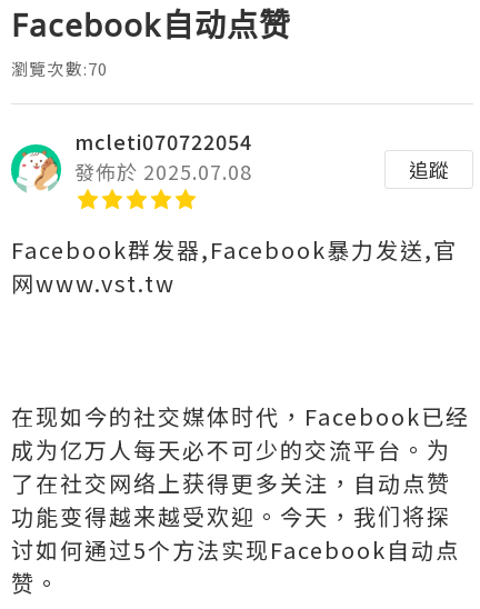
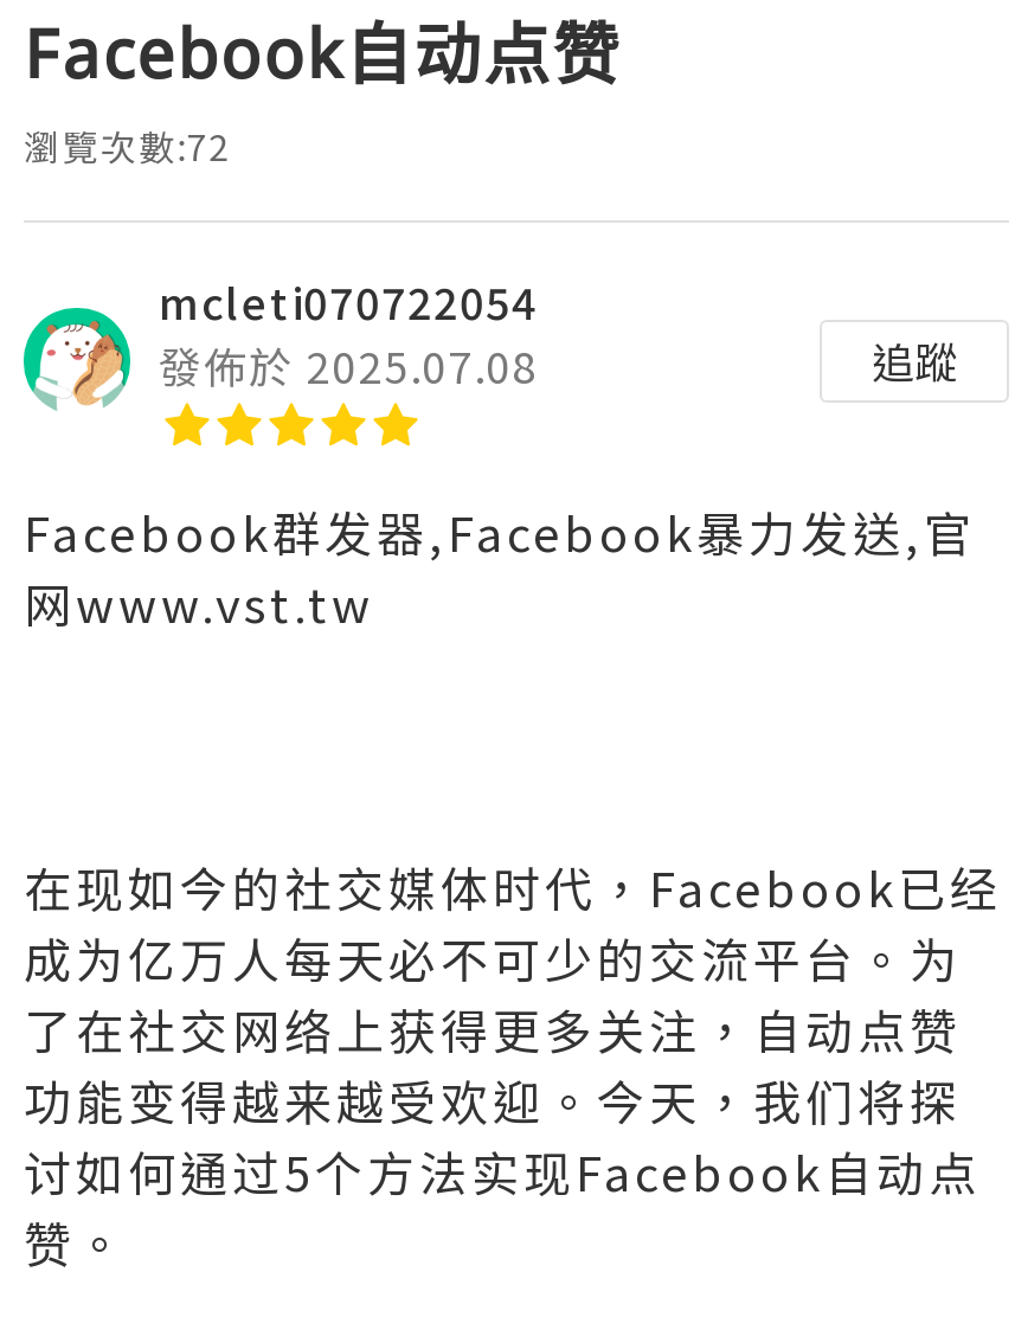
[11,57,108,80] 瀏覽次數:70 -> [24,121,231,171] 瀏覽次數:72

